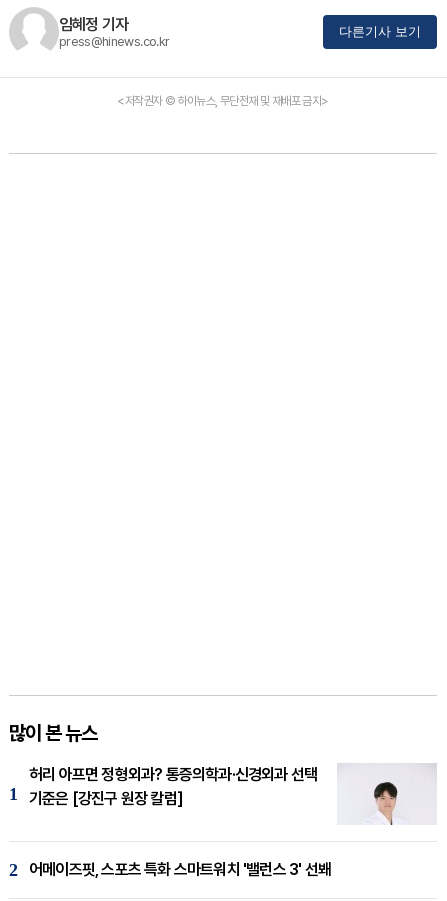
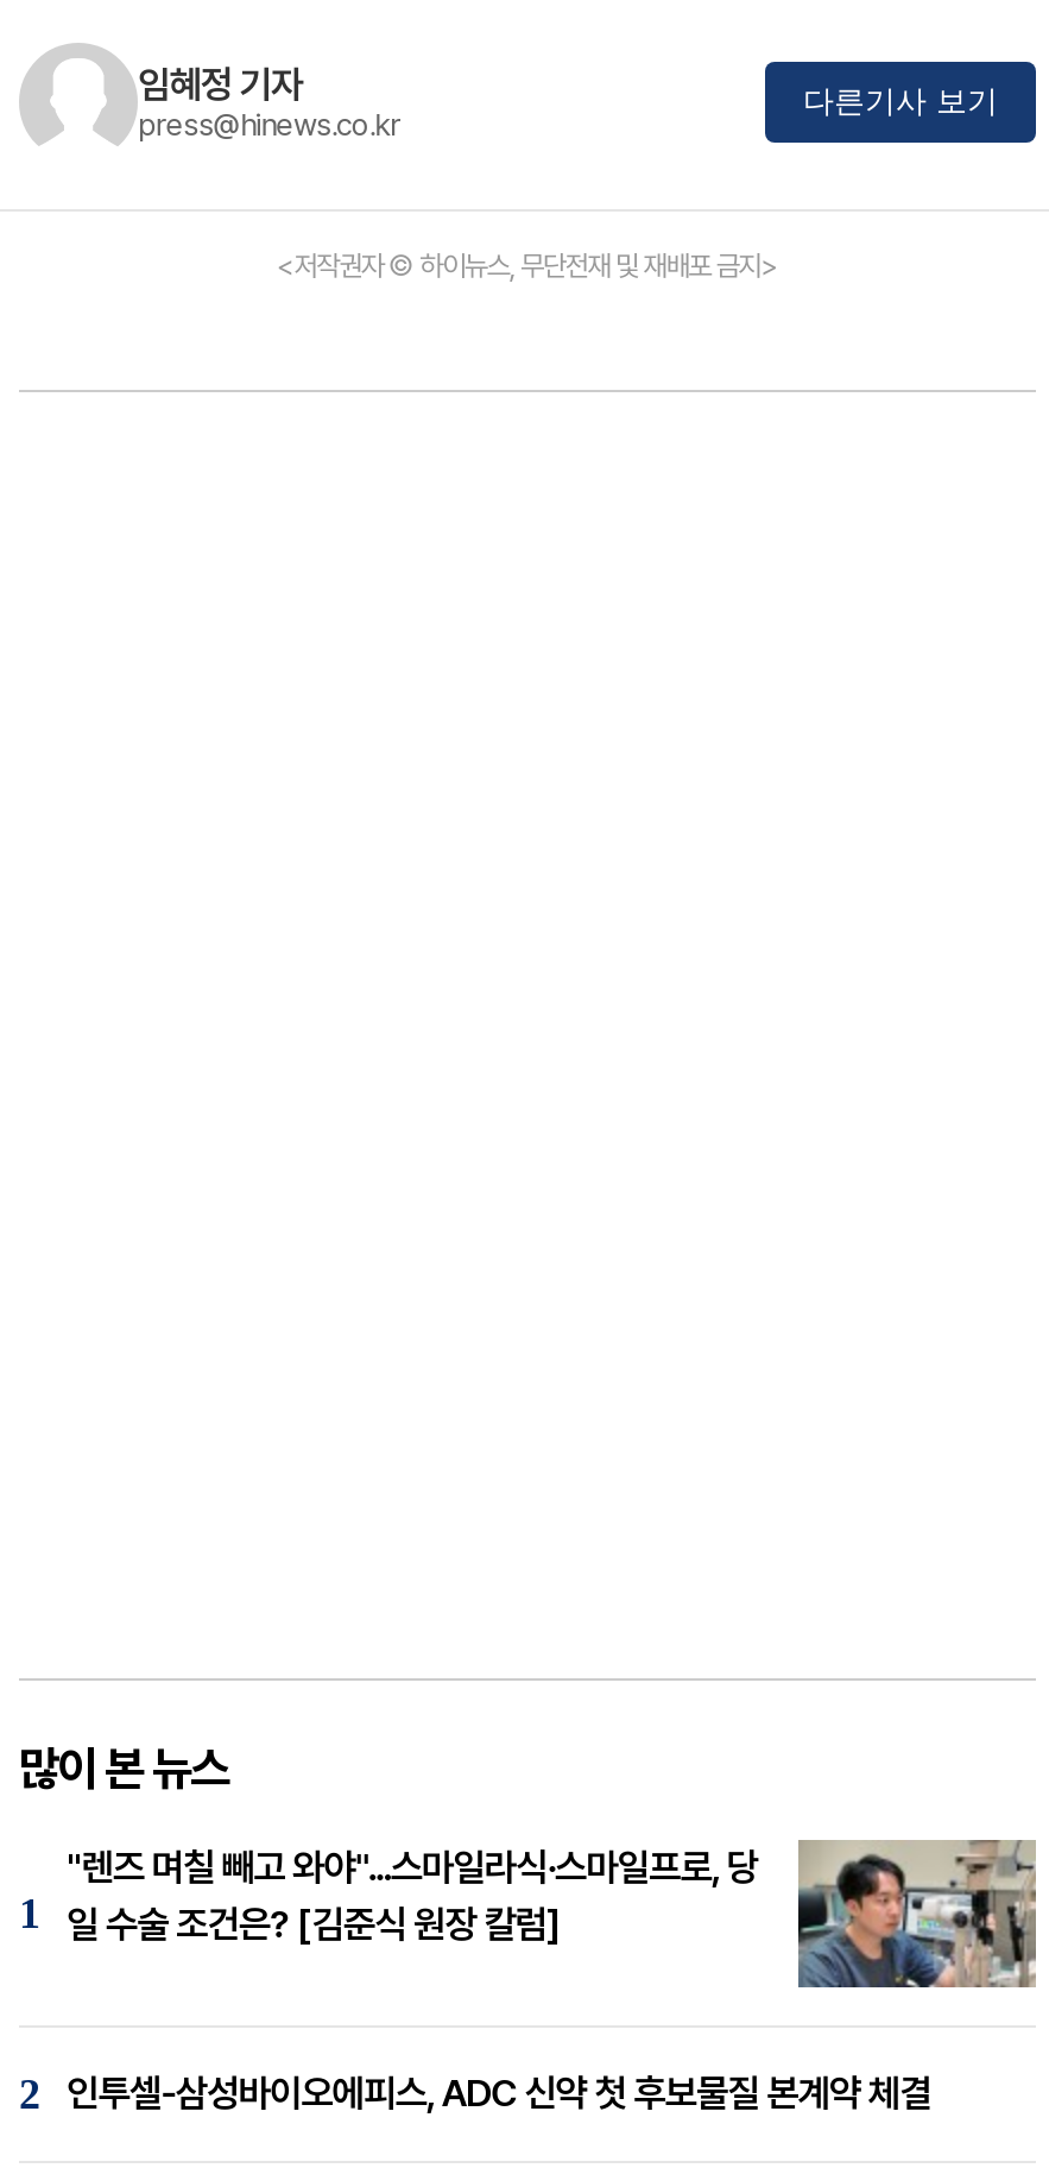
[29,763,437,825] [image] | 허리 아프면 정형외과? 통증의학과·신경외과 선택 | 기준은 [강진구 원장 칼럼] -> [67,1838,1038,1990] [image] | "렌즈 며칠 빼고 와야"...스마일라식·스마일프로, 당 | 일 수술 조건은? [김준식 원장 칼럼]
[29,860,331,879] 어메이즈핏, 스포츠 특화 스마트워치 '밸런스 3' 선봬 -> [67,2071,931,2116] 인투셀-삼성바이오에피스, ADC 신약 첫 후보물질 본계약 체결

